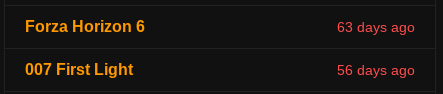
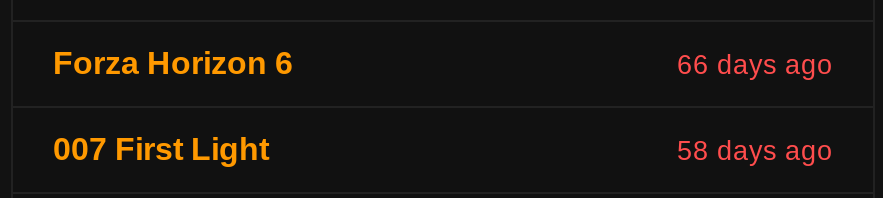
[337,20,415,35] 63 days ago -> [677,50,833,80] 66 days ago
[337,63,415,78] 56 days ago -> [677,136,833,166] 58 days ago

